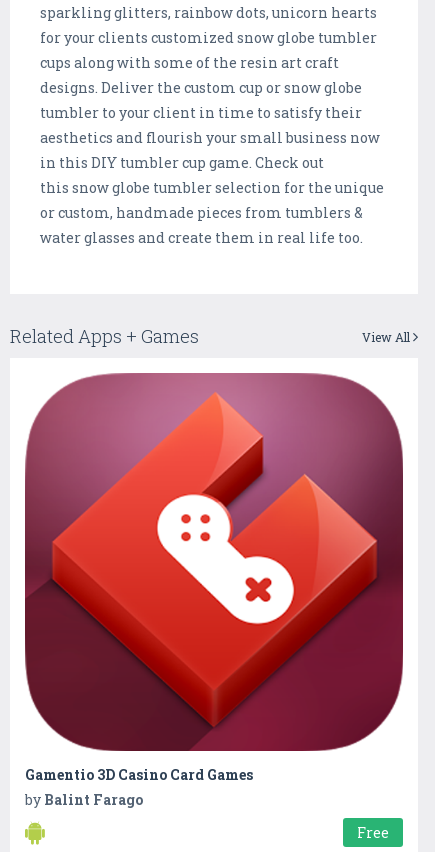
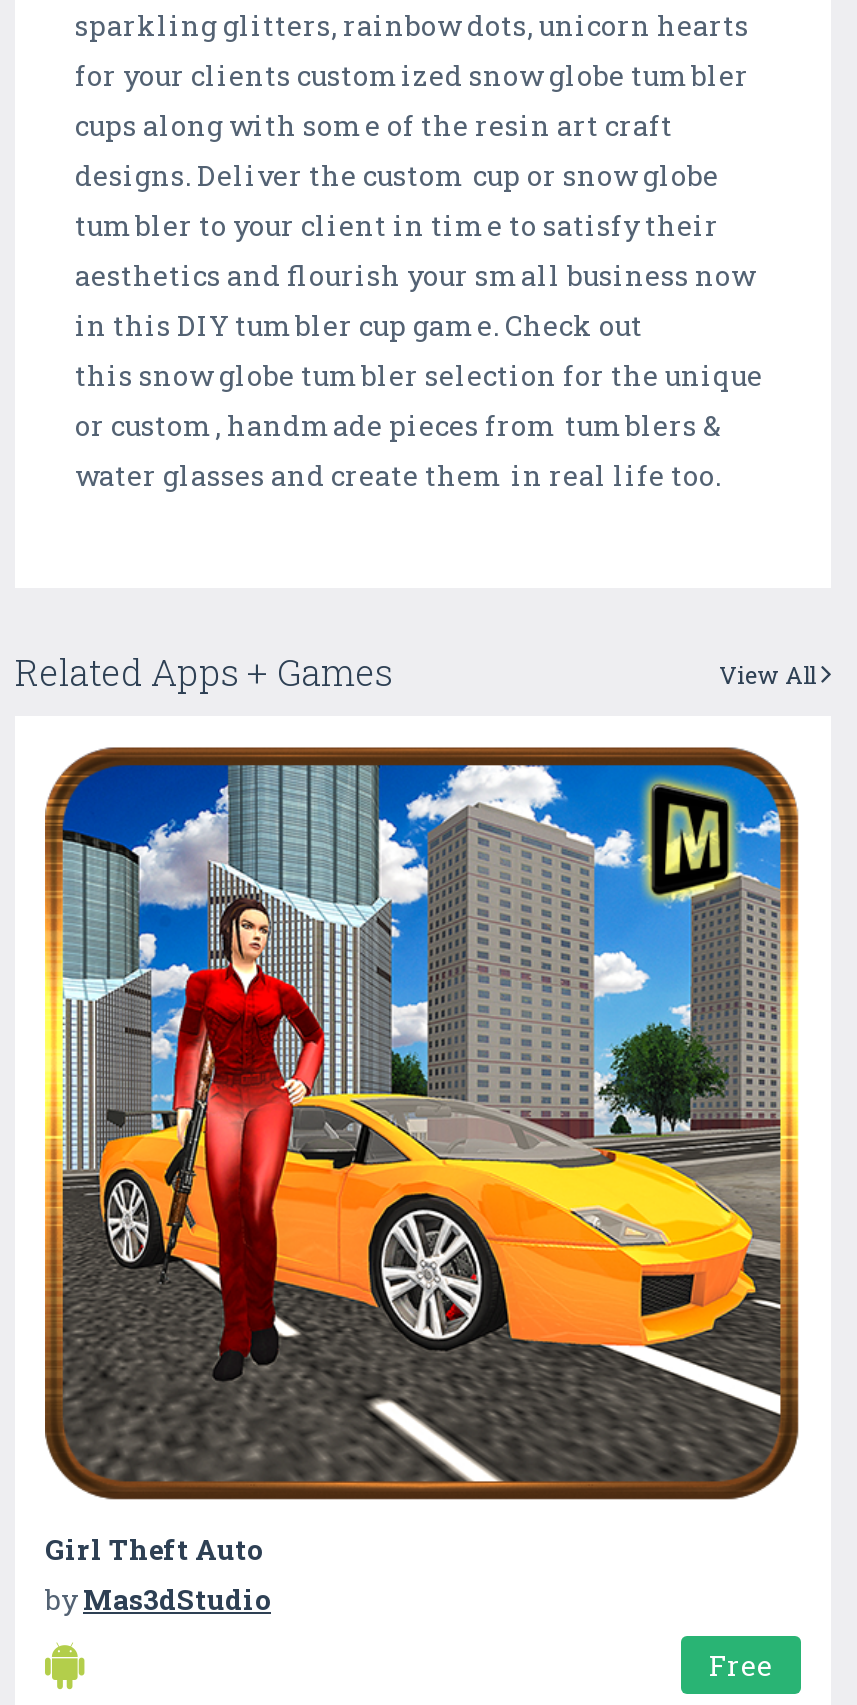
[24,373,404,809] [image] | Gamentio 3D Casino Card Games | byBalint Farago -> [43,746,801,1618] [image] | Girl Theft Auto | byMas3dStudio

